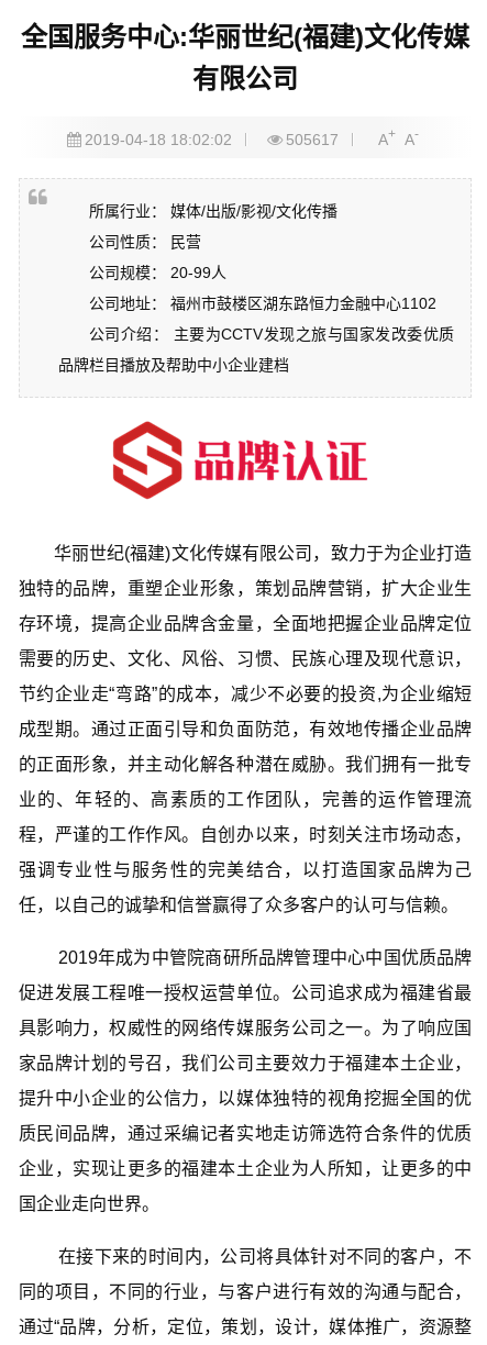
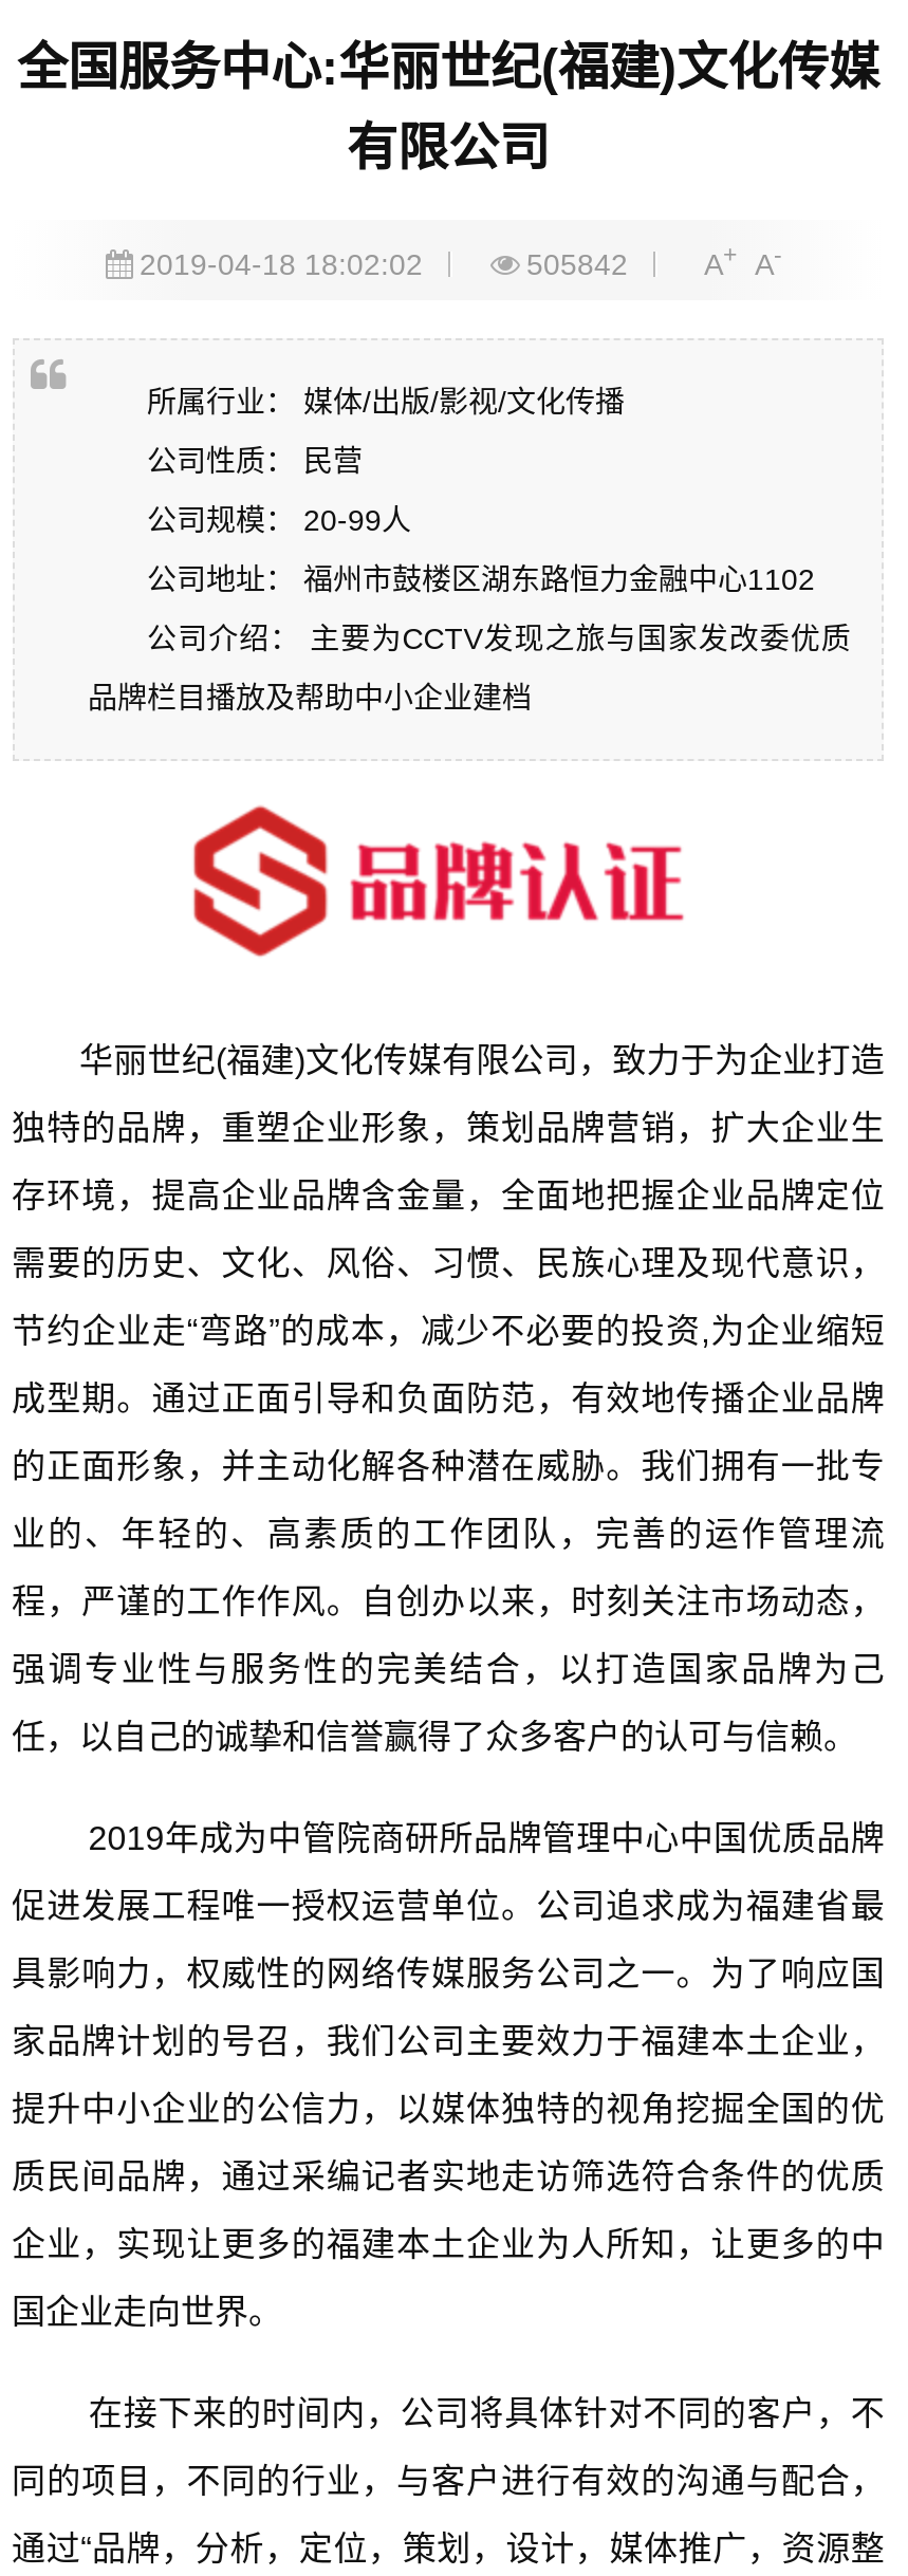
[286,130,339,148] 505617 -> [526,247,628,281] 505842

